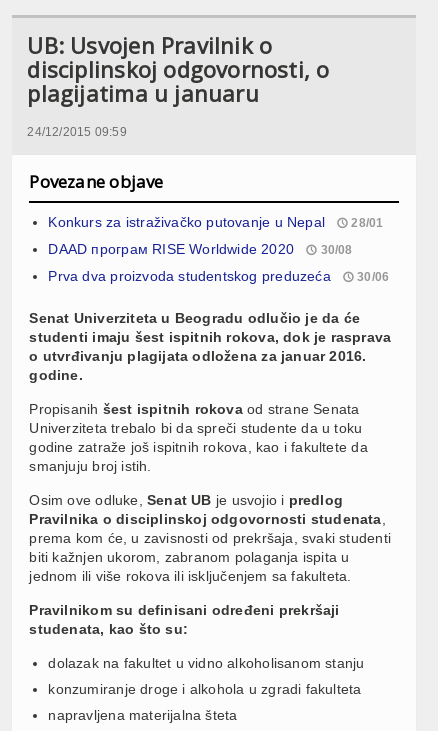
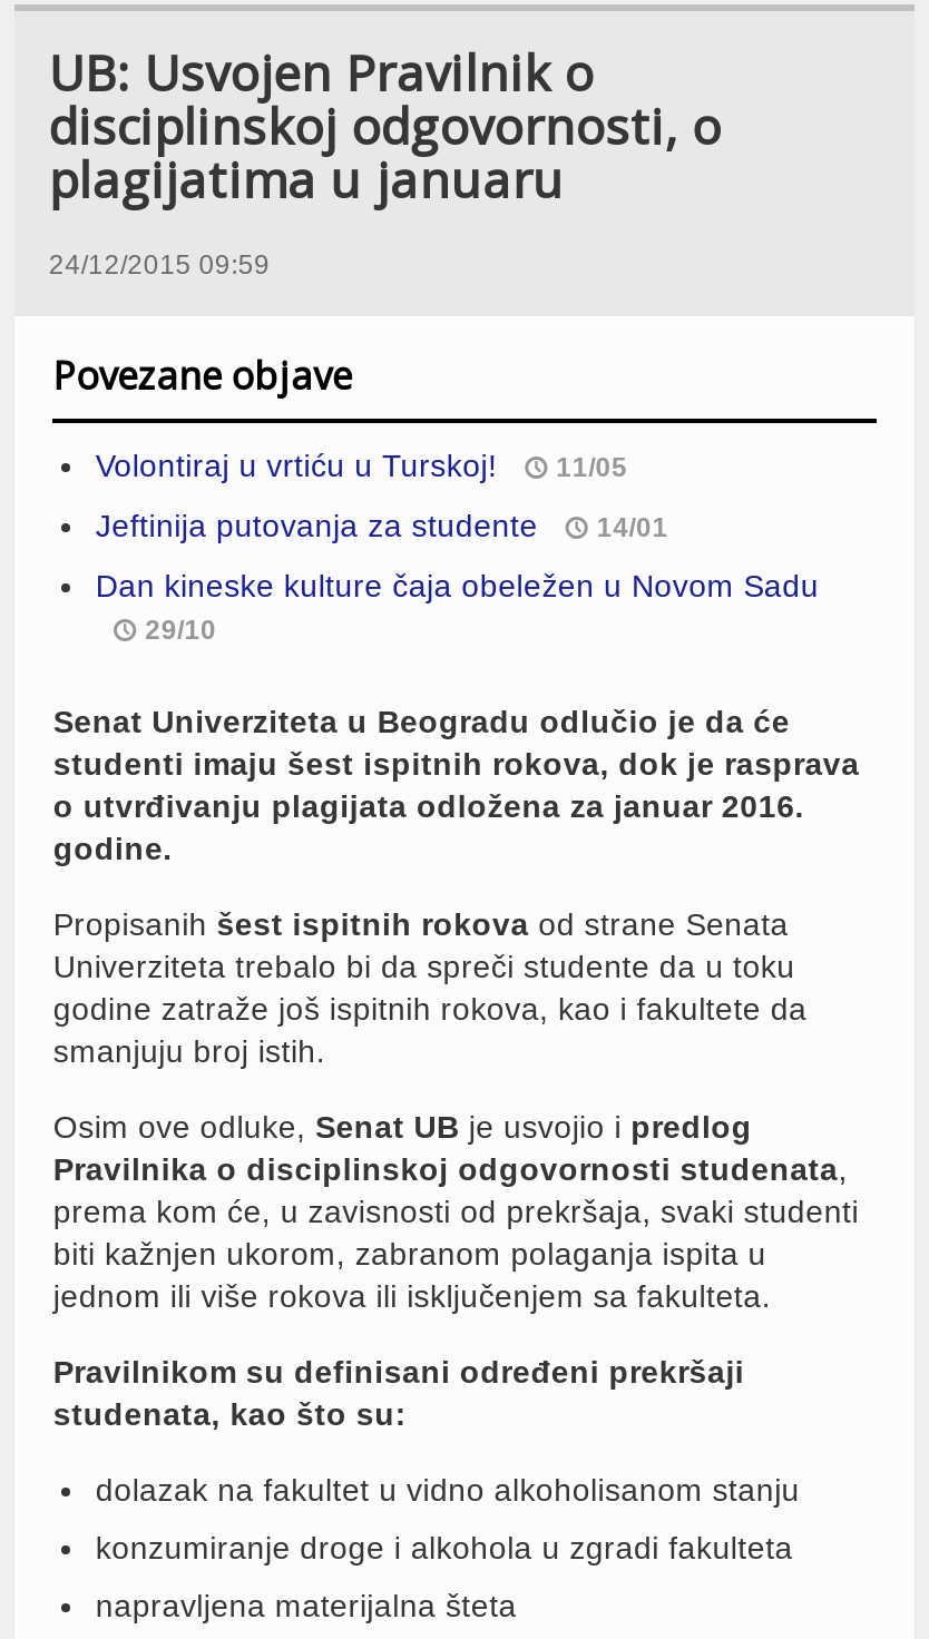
[48,214,383,230] Konkurs za istraživačko putovanje u Nepal | 28/01 -> [96,448,628,483] Volontiraj u vrtiću u Turskoj! | 11/05
[48,241,353,257] DAAD програм RISE Worldwide 2020 | 30/08 -> [96,508,668,543] Jeftinija putovanja za studente | 14/01
[48,268,389,284] Prva dva proizvoda studentskog preduzeća | 30/06 -> [96,568,819,646] Dan kineske kulture čaja obeležen u Novom Sadu | 29/10

